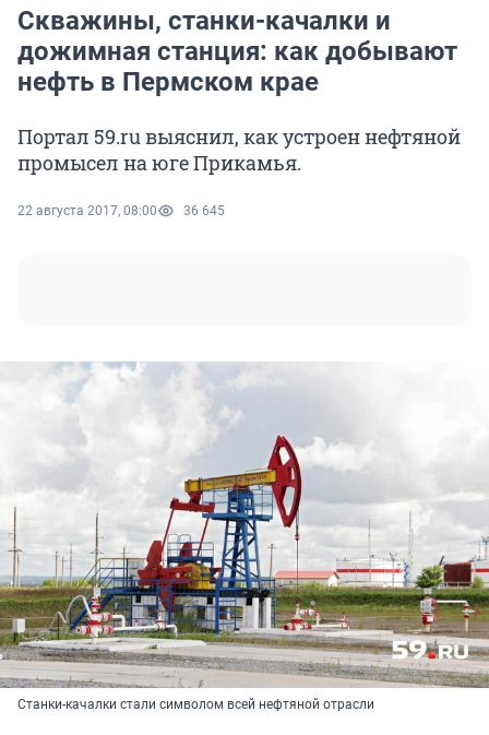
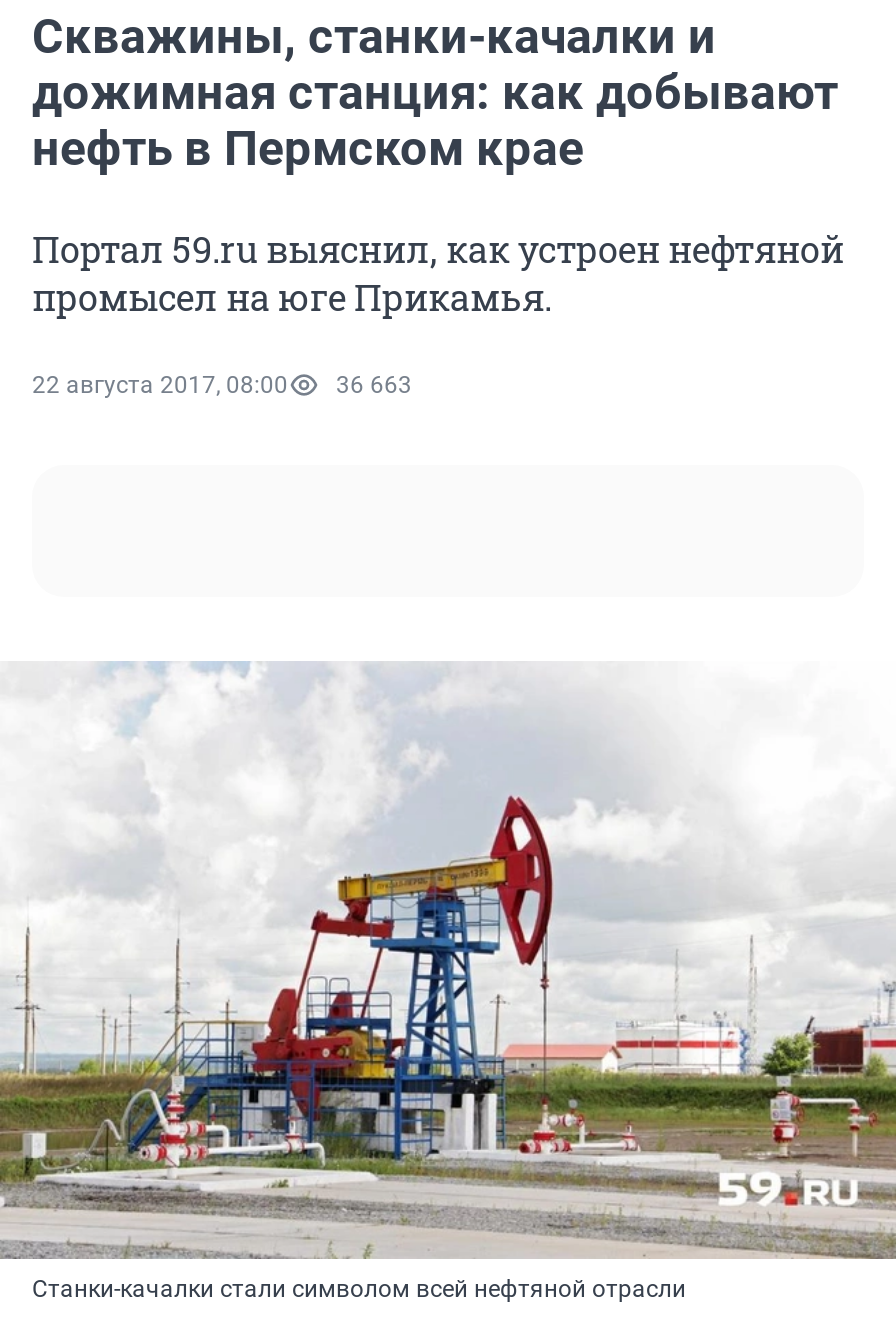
[17,203,225,219] 22 августа 2017, 08:00 36 645 -> [32,371,412,399] 22 августа 2017, 08:00 36 663

